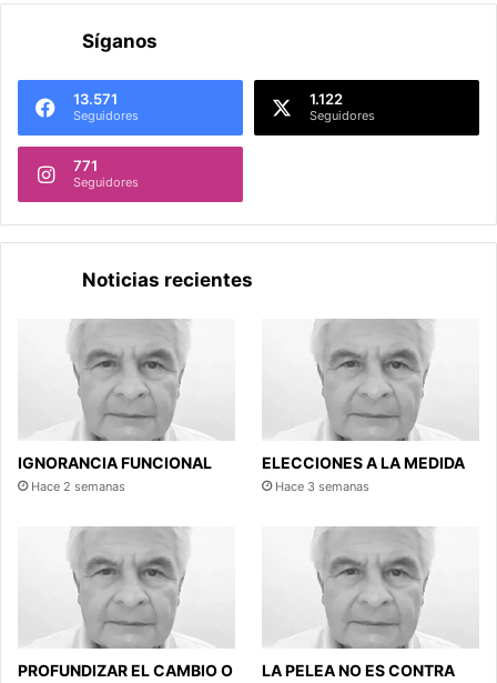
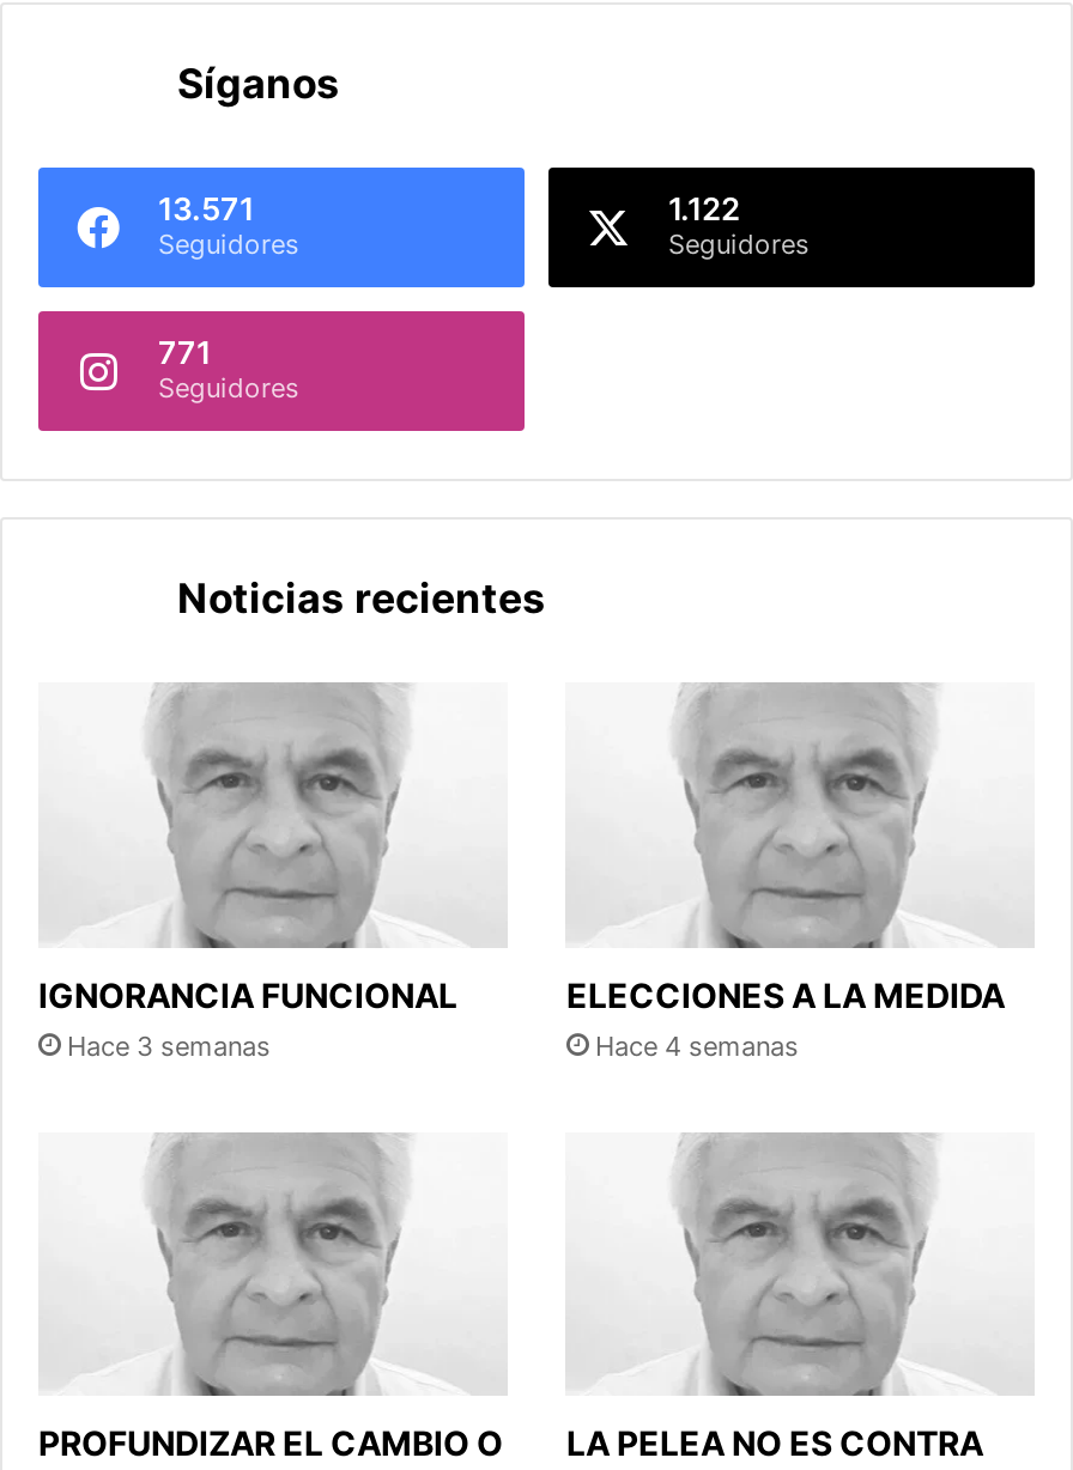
[31,478,125,494] Hace 2 semanas -> [67,1029,271,1063] Hace 3 semanas
[276,478,370,494] Hace 3 semanas -> [595,1029,799,1063] Hace 4 semanas

